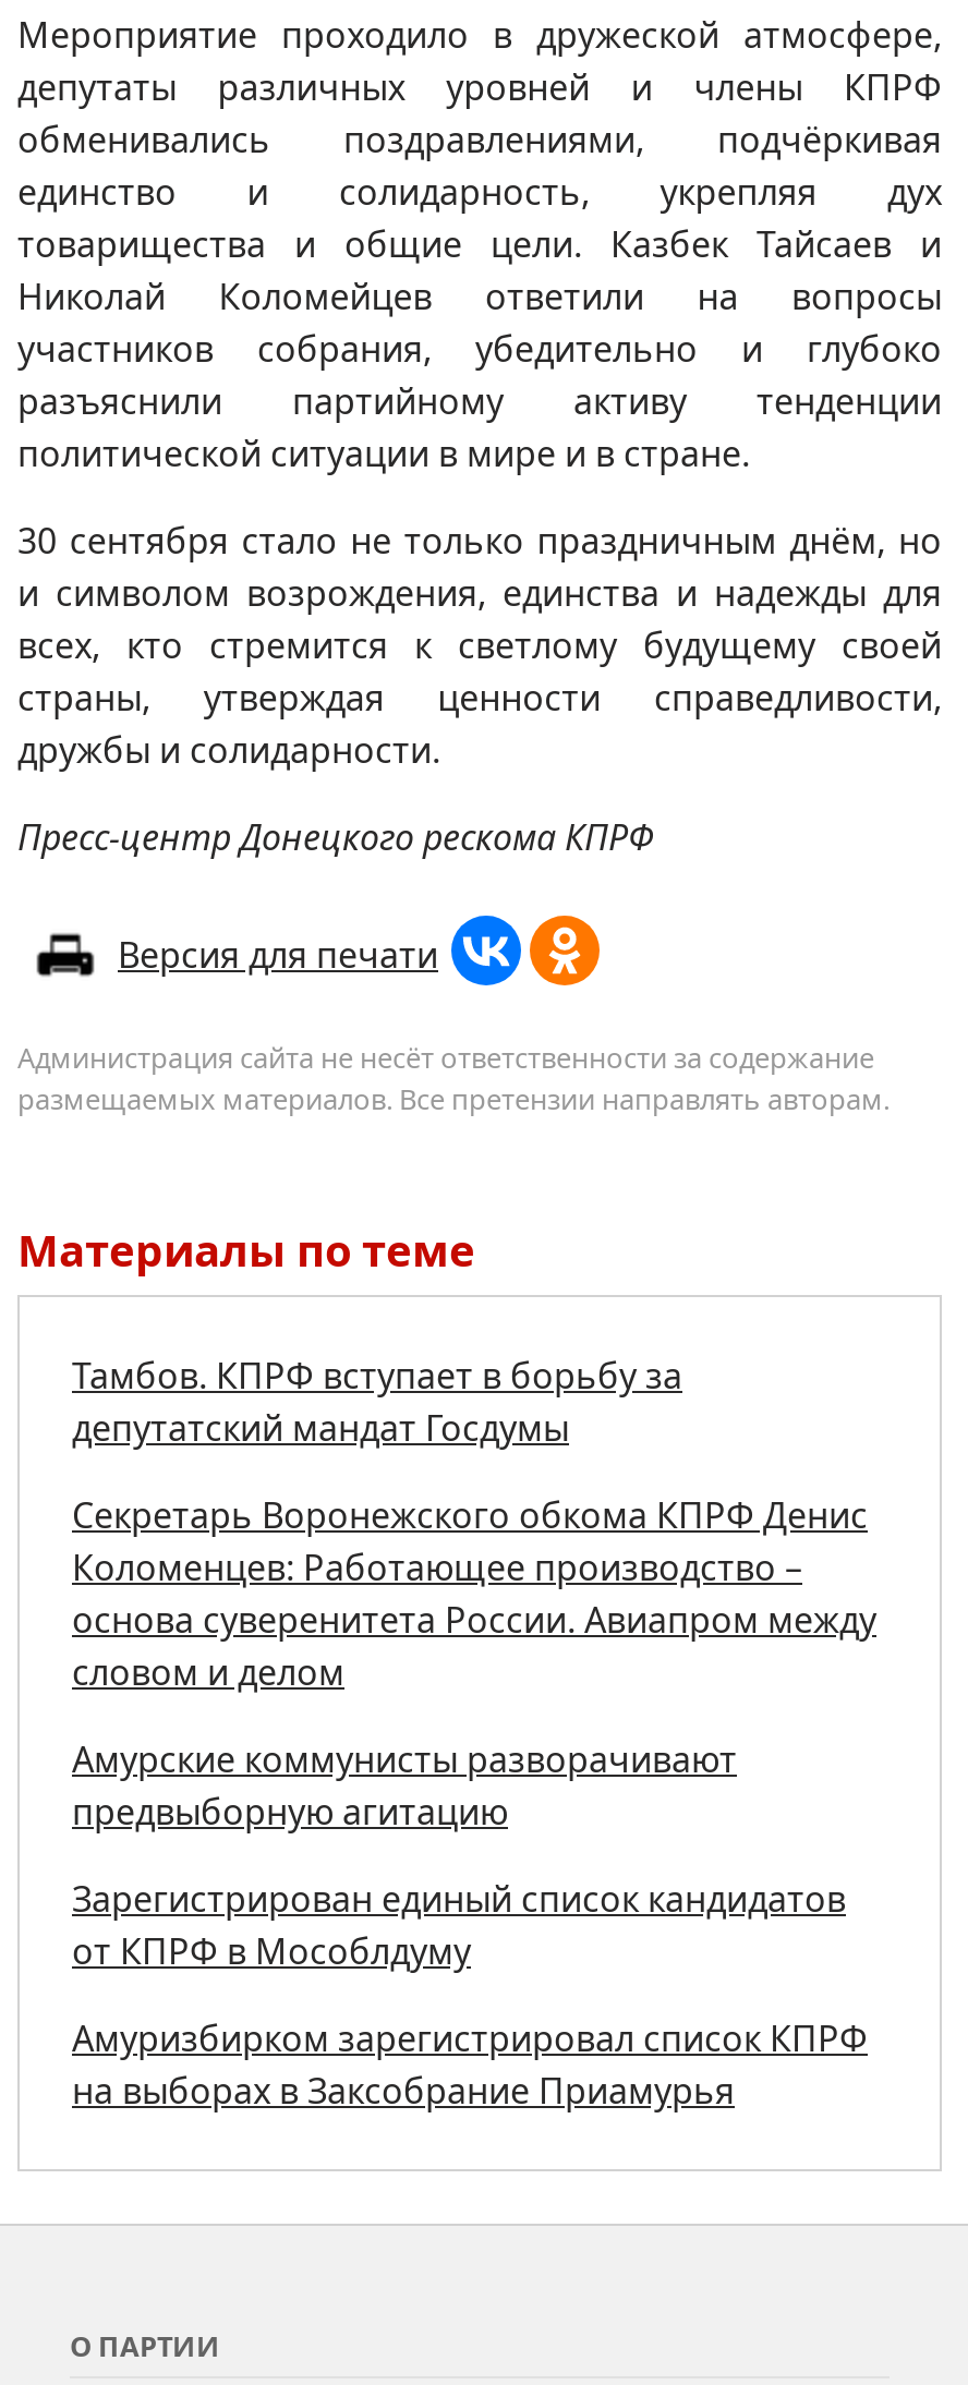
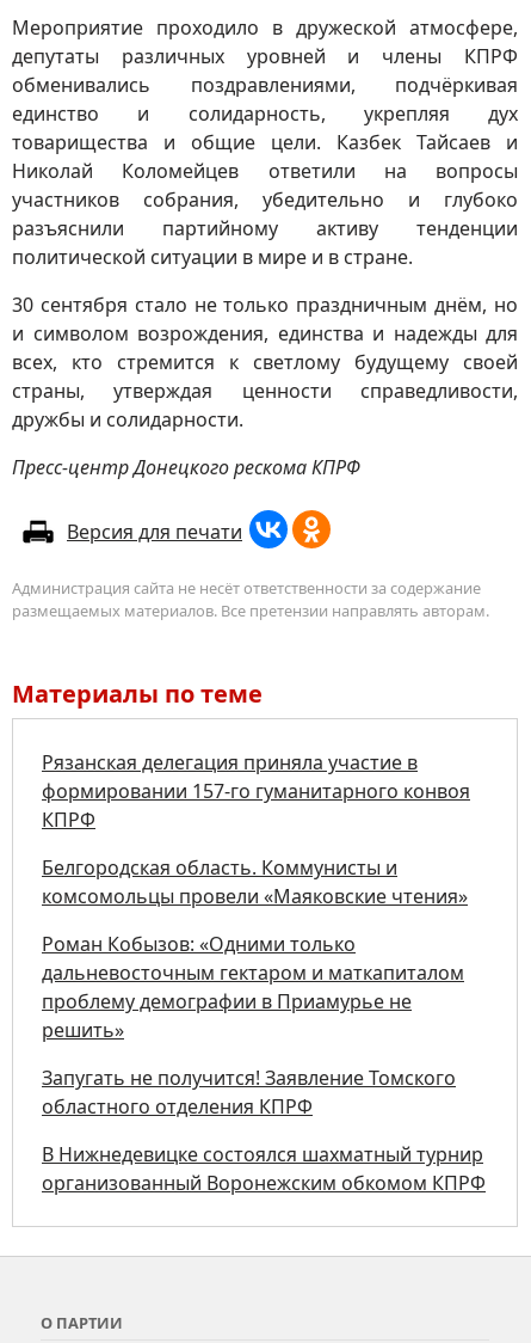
[72,1351,682,1452] Тамбов. КПРФ вступает в борьбу за | депутатский мандат Госдумы -> [42,749,470,833] Рязанская делегация приняла участие в | формировании 157-го гуманитарного конвоя | КПРФ
[72,1491,876,1696] Секретарь Воронежского обкома КПРФ Денис | Коломенцев: Работающее производство – | основа суверенитета России. Авиапром между | словом и делом -> [42,854,468,909] Белгородская область. Коммунисты и | комсомольцы провели «Маяковские чтения»
[72,1735,737,1835] Амурские коммунисты разворачивают | предвыборную агитацию -> [42,931,464,1043] Роман Кобызов: «Одними только | дальневосточным гектаром и маткапиталом | проблему демографии в Приамурье не | решить»
[72,1875,846,1975] Зарегистрирован единый список кандидатов | от КПРФ в Мособлдуму -> [42,1064,456,1119] Запугать не получится! Заявление Томского | областного отделения КПРФ
[72,2014,868,2114] Амуризбирком зарегистрировал список КПРФ | на выборах в Заксобрание Приамурья -> [42,1141,486,1196] В Нижнедевицке состоялся шахматный турнир | организованный Воронежским обкомом КПРФ

